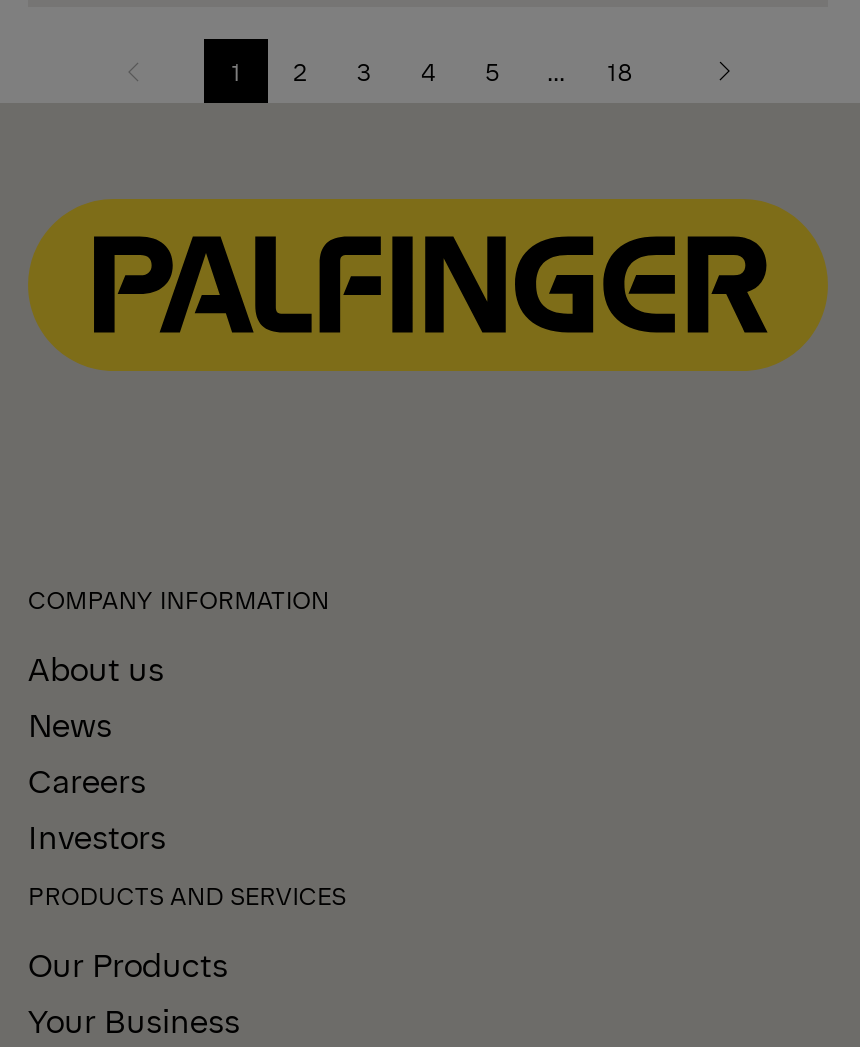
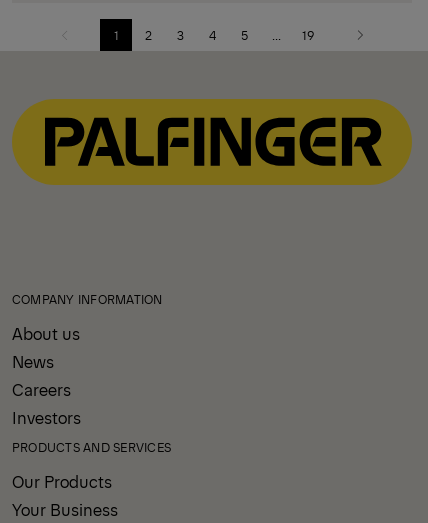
[607,55,633,87] 18 -> [301,27,314,43] 19

